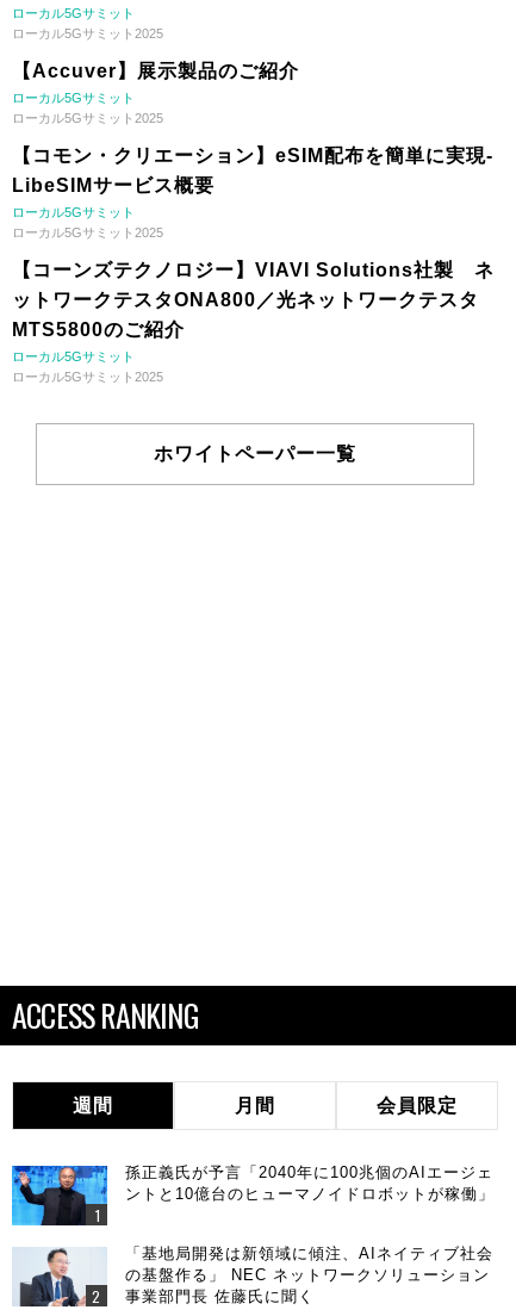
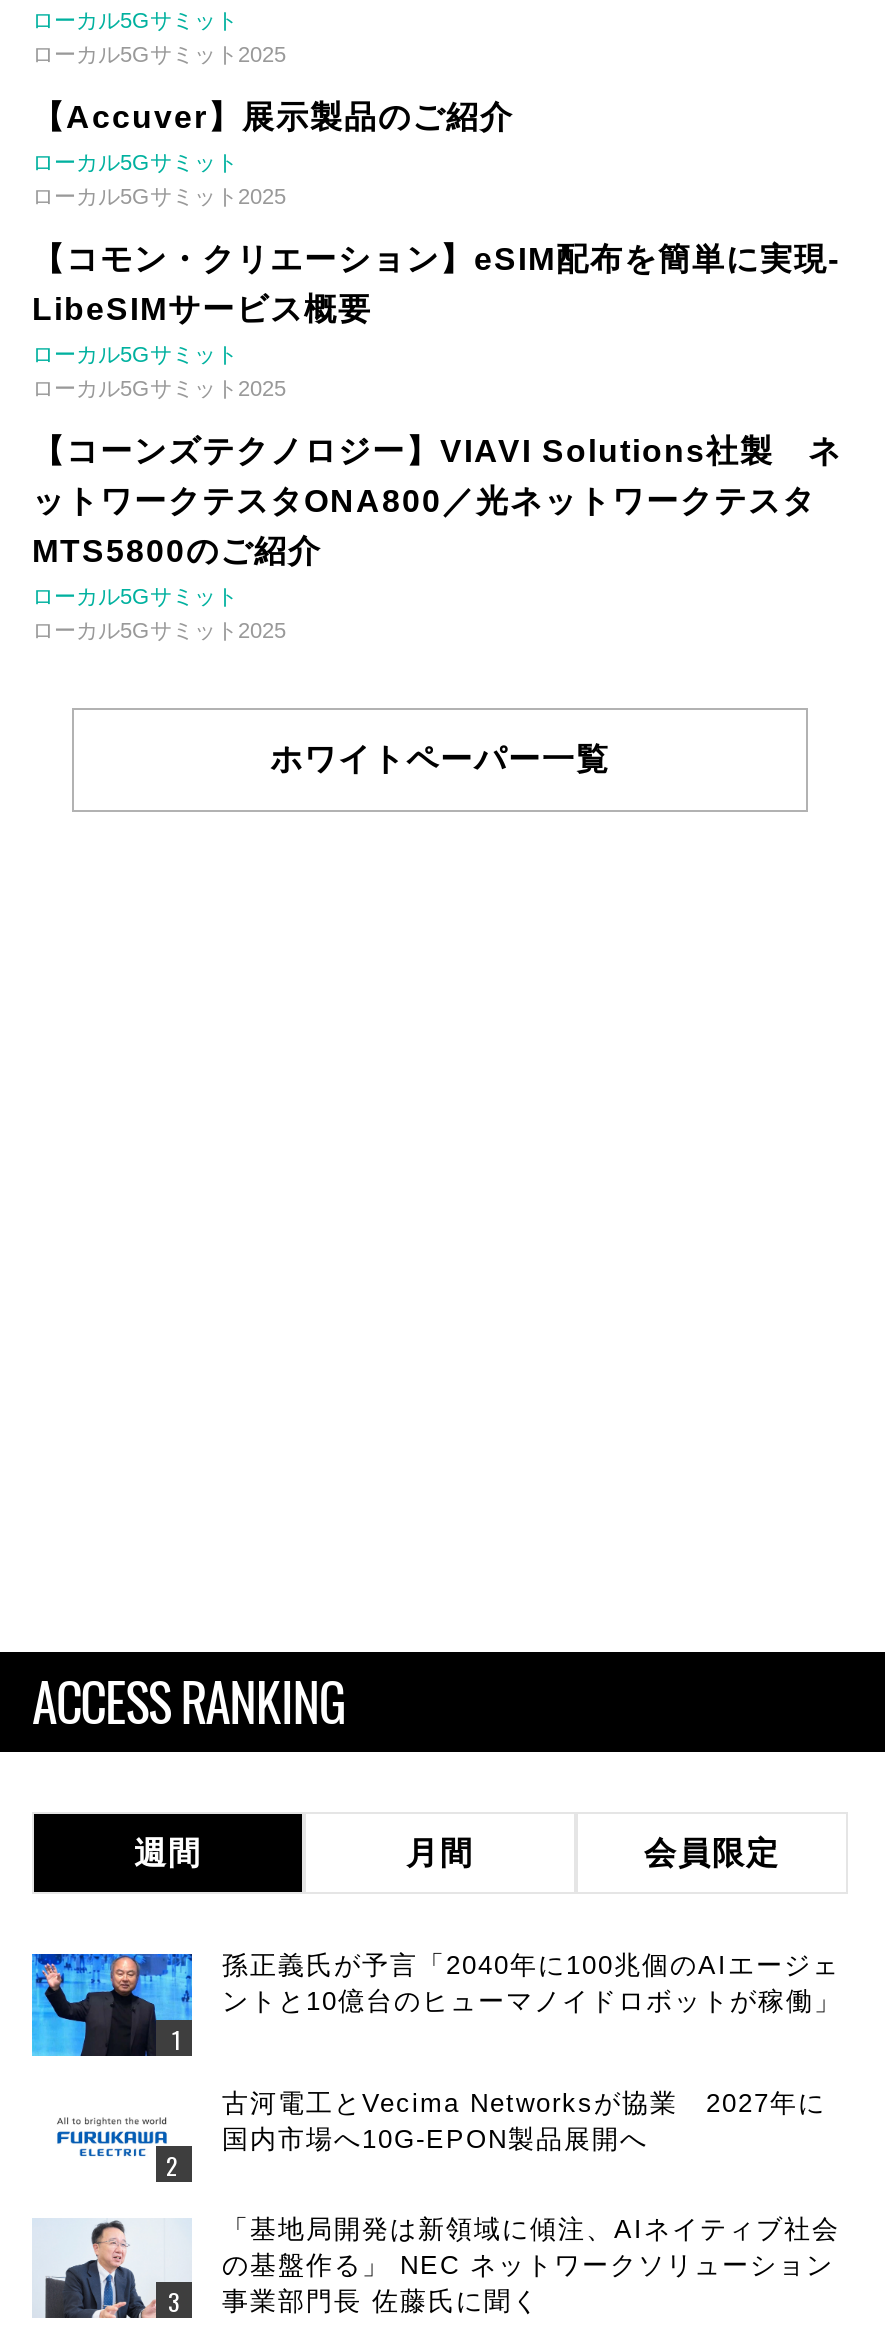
none -> [36,2087,826,2182] [image] | 古河電工とVecima Networksが協業 2027年に | 国内市場へ10G-EPON製品展開へ

